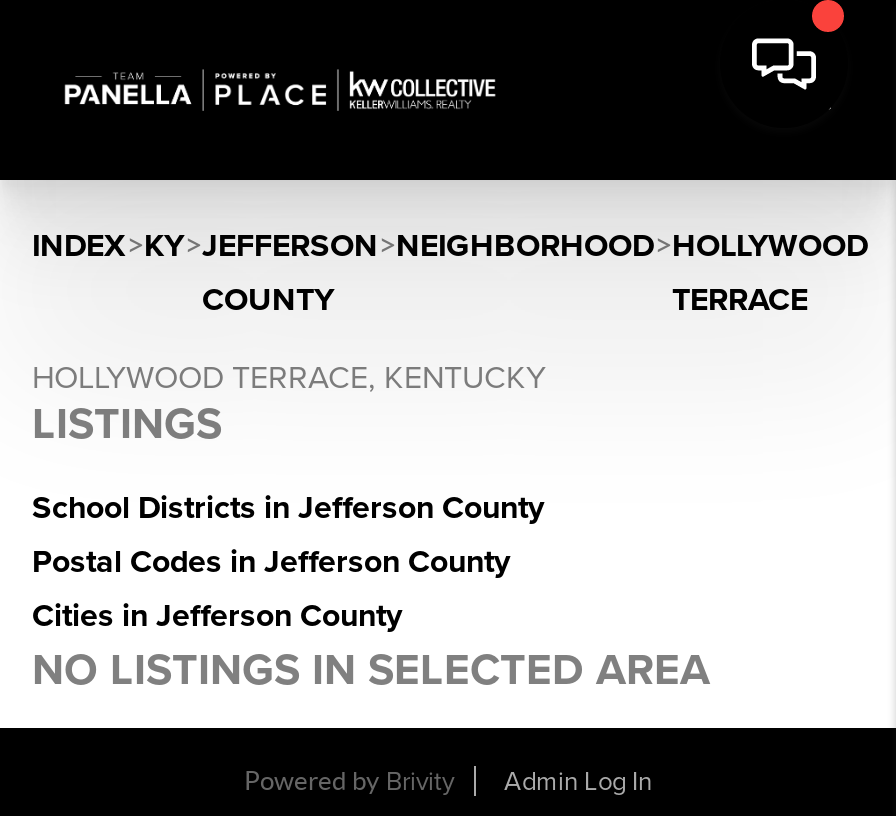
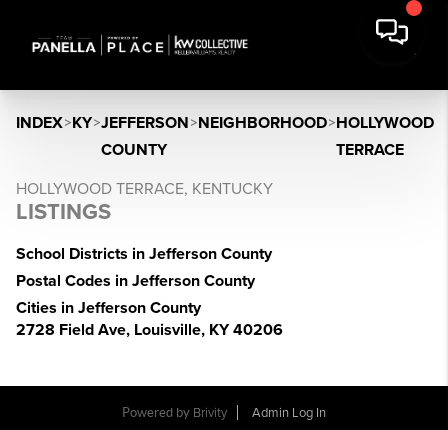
[32,644,710,696] NO LISTINGS IN SELECTED AREA -> [16,320,283,340] 2728 Field Ave, Louisville, KY 40206

